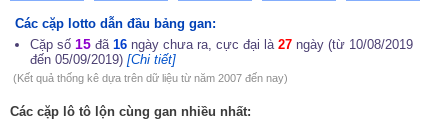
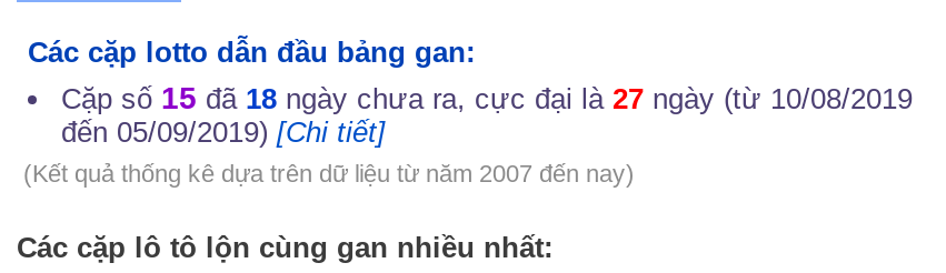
[30,36,413,52] Cặp số 15 đã 16 ngày chưa ra, cực đại là 27 ngày (từ 10/08/2019 -> [61,80,913,115] Cặp số 15 đã 18 ngày chưa ra, cực đại là 27 ngày (từ 10/08/2019

